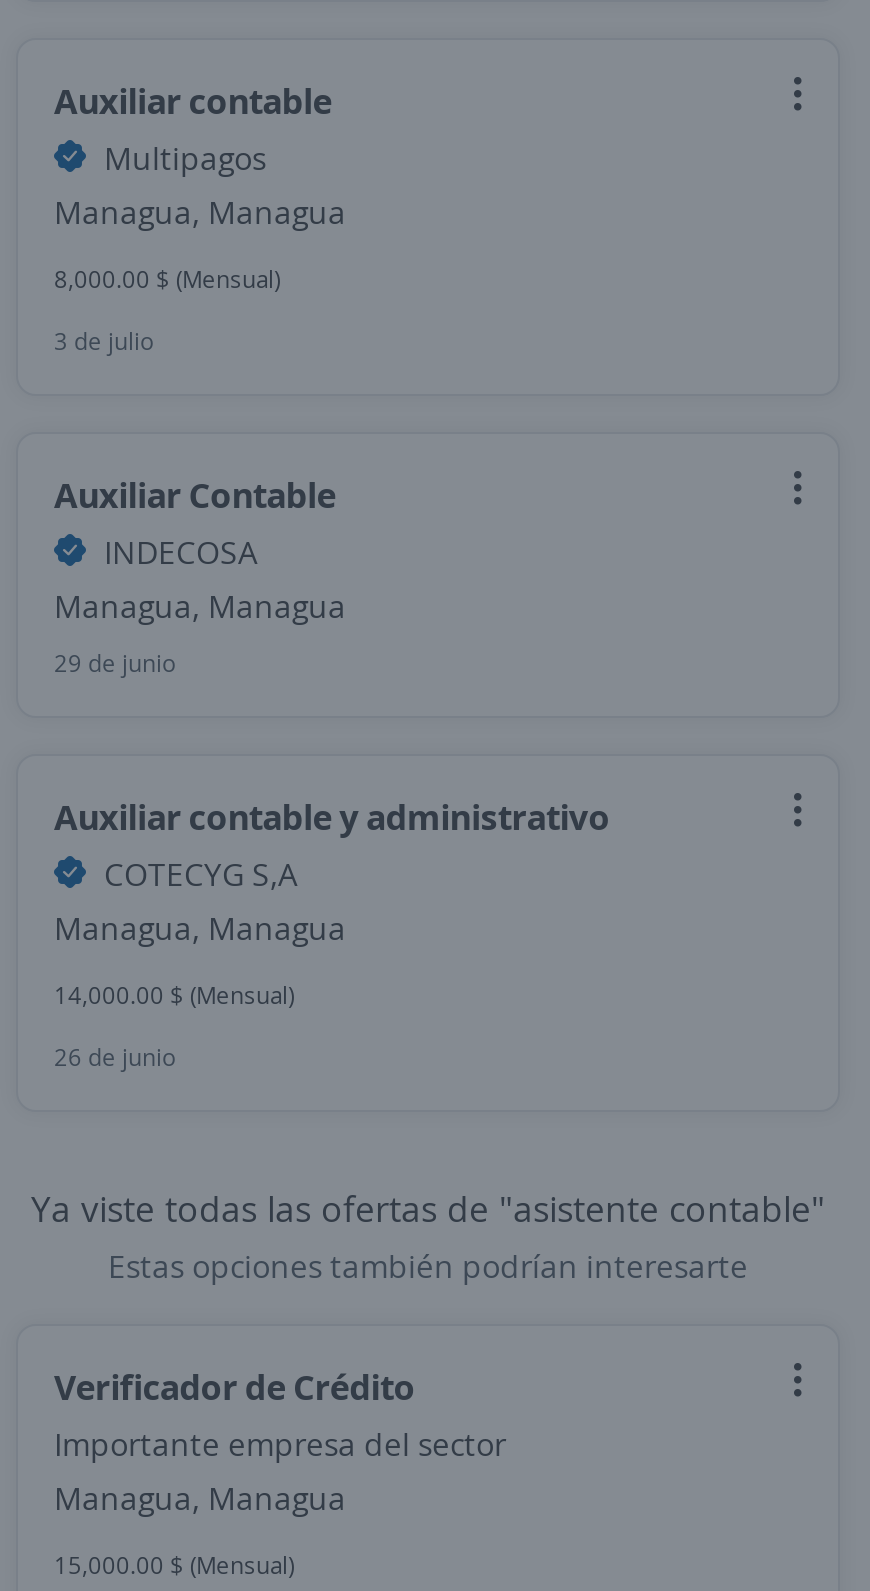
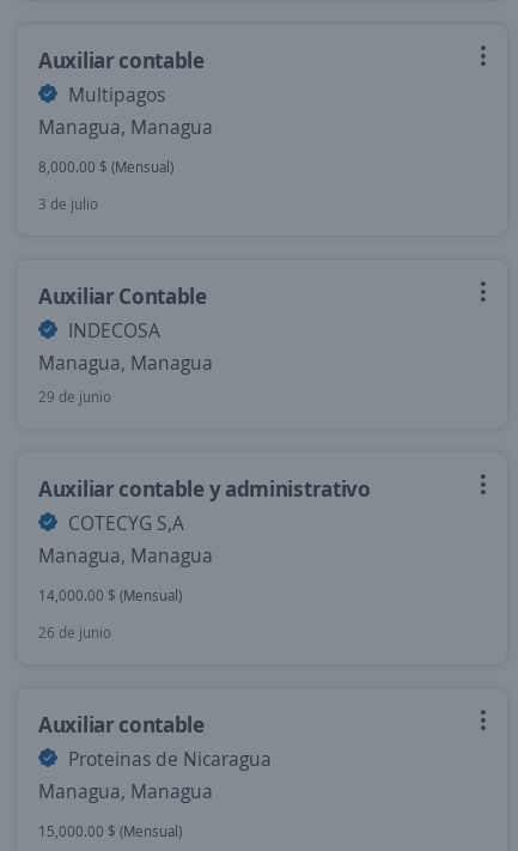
[31,1184,825,1466] Ya viste todas las ofertas de "asistente contable" | Estas opciones también podrían interesarte | Verificador de Crédito | Importante empresa del sector -> [38,710,272,772] Auxiliar contable | Proteinas de Nicaragua

